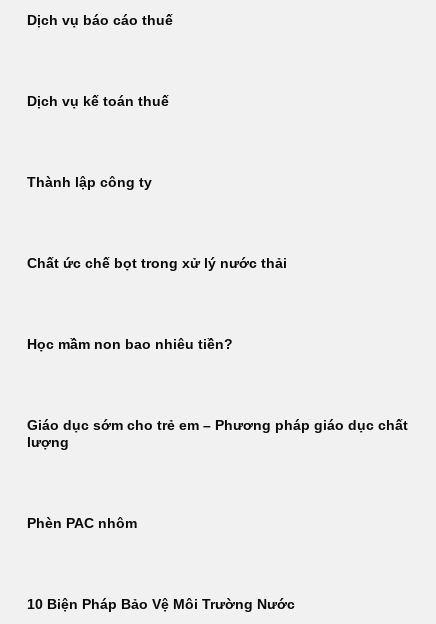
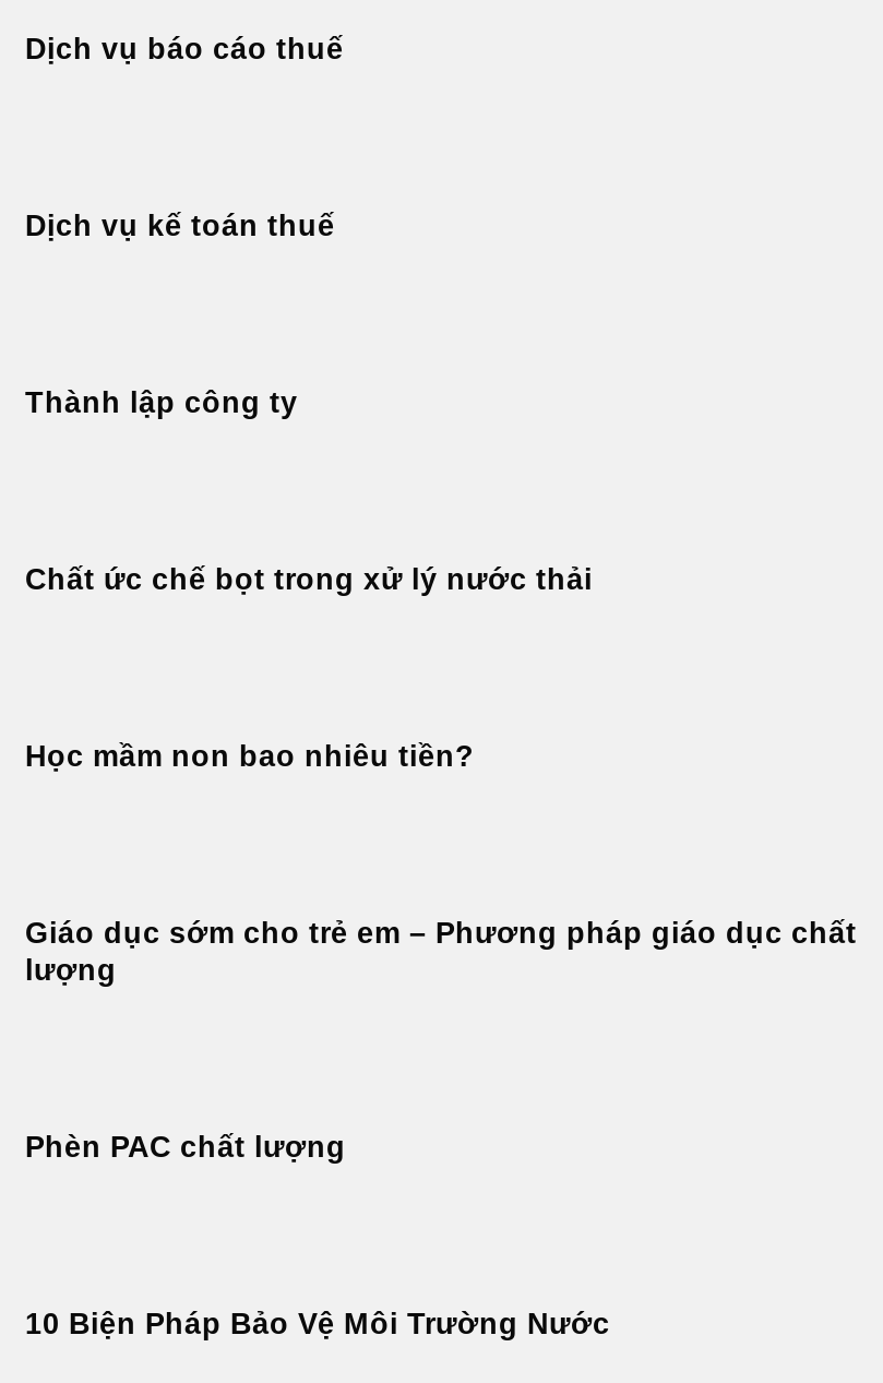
[27,516,137,531] Phèn PAC nhôm -> [25,1131,346,1164] Phèn PAC chất lượng

